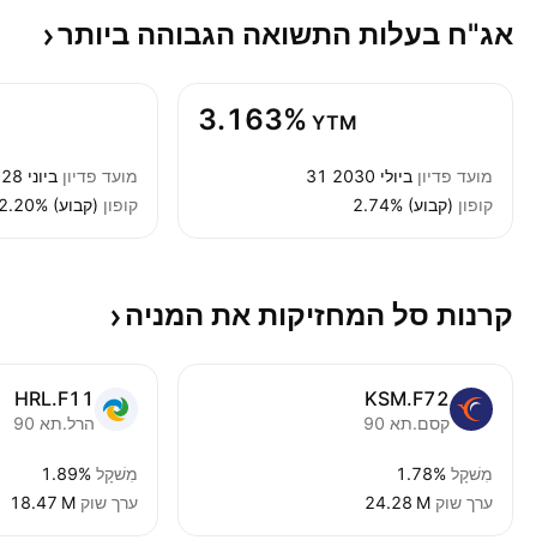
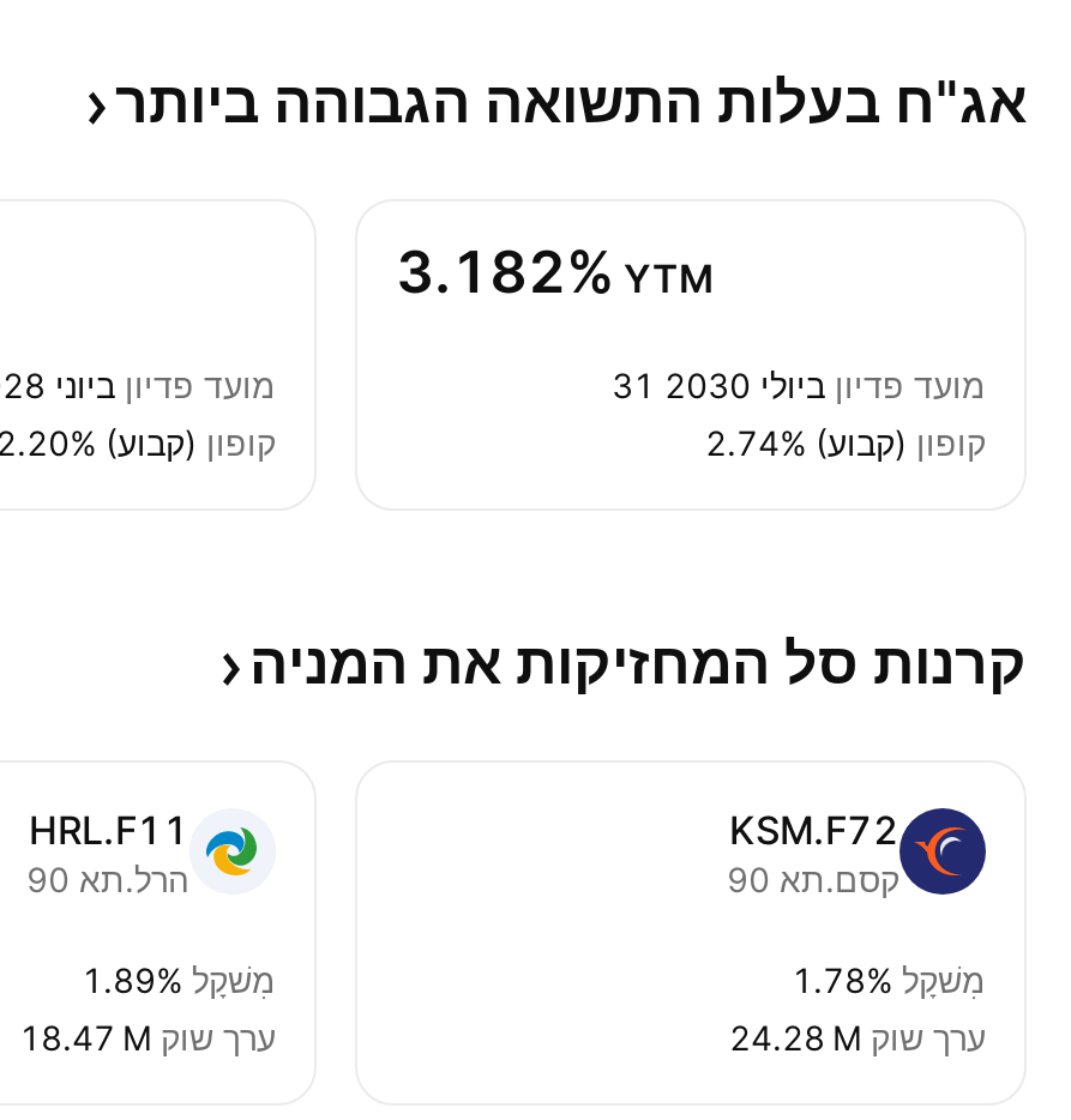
[198,102,357,137] 3.163% YTM -> [396,237,715,307] 3.182% YTM

